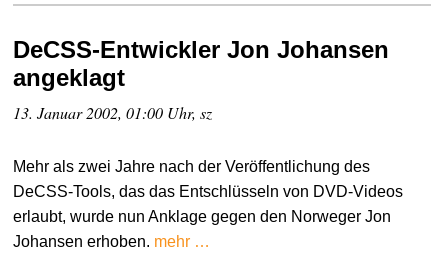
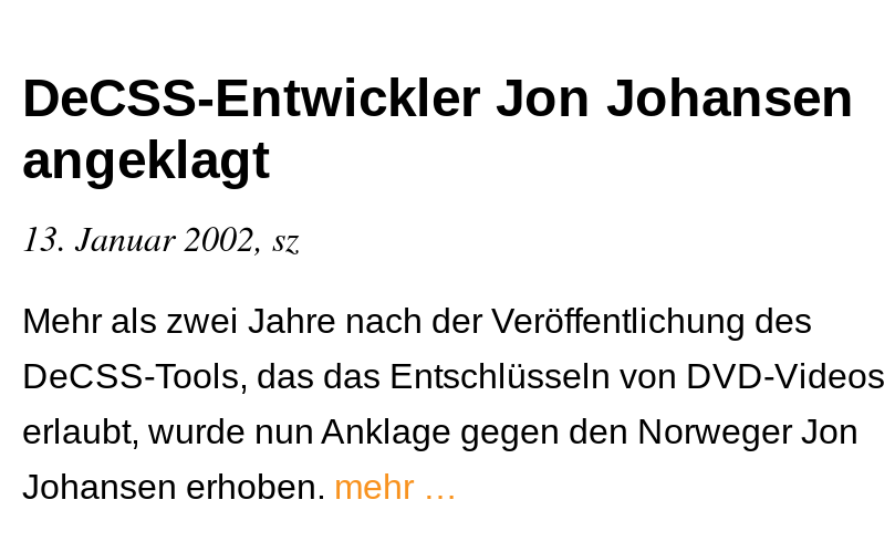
[13,102,212,123] 13. Januar 2002, 01:00 Uhr, sz -> [22,214,299,260] 13. Januar 2002, sz

